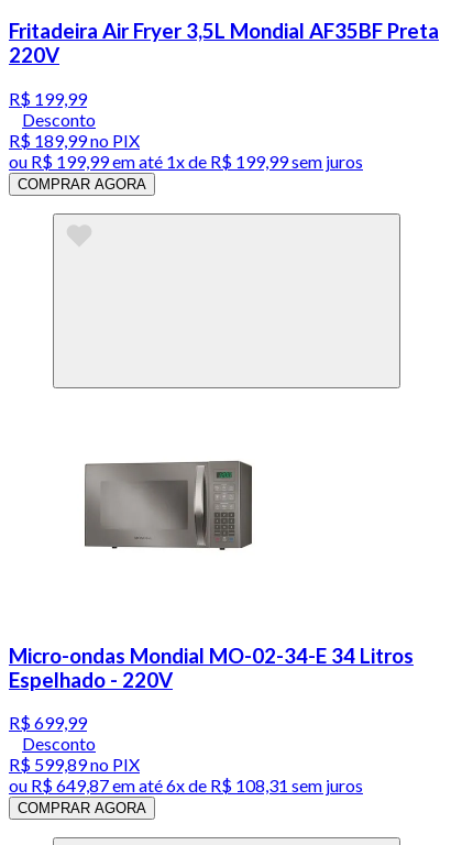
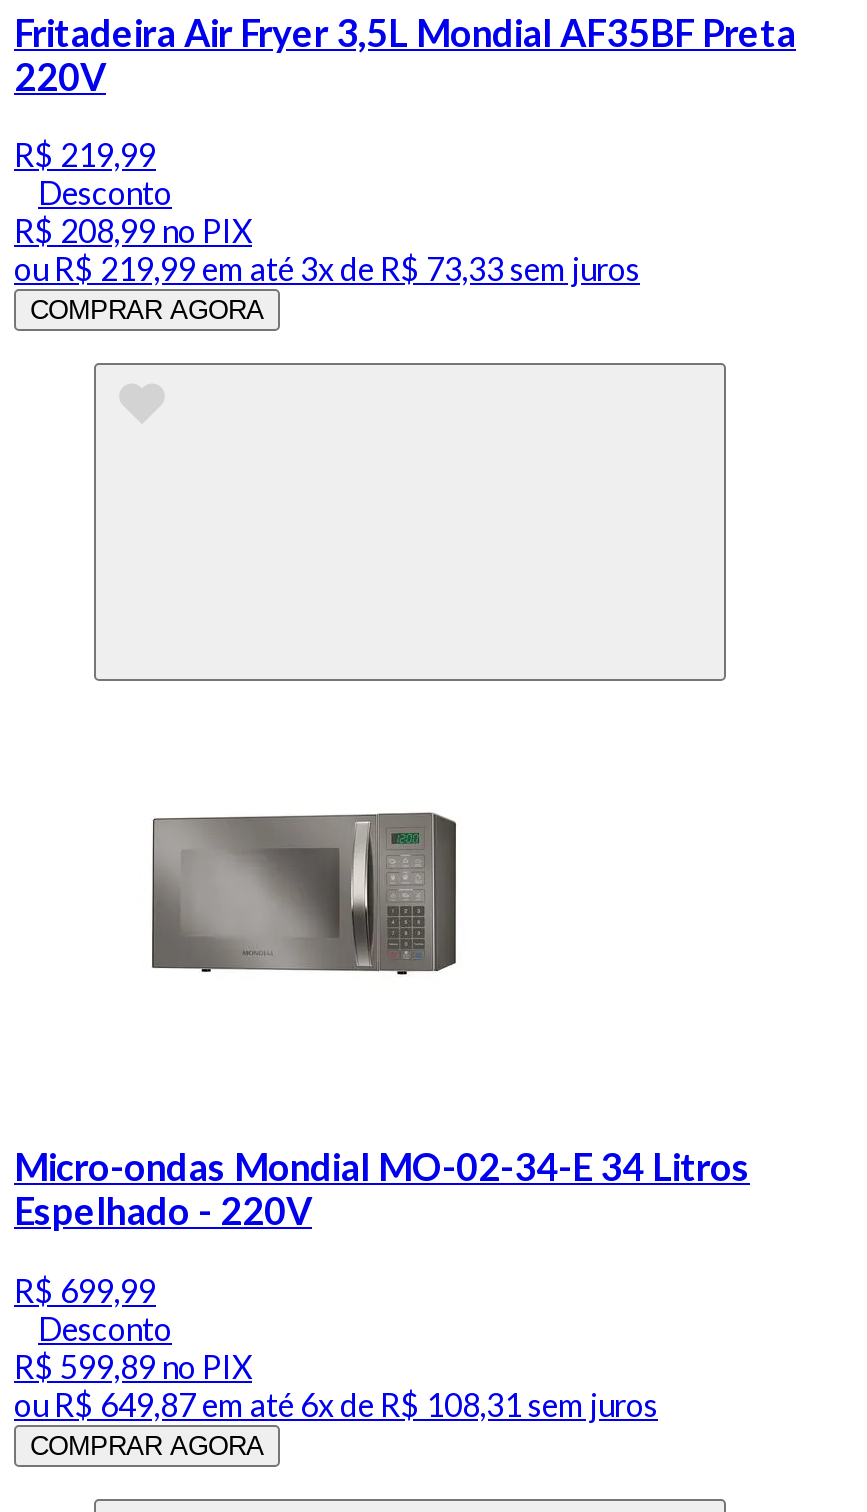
[9,88,87,109] R$ 199,99 -> [14,136,156,174] R$ 219,99
[9,130,140,151] R$ 189,99 no PIX -> [14,212,252,250] R$ 208,99 no PIX
[9,151,363,171] ou R$ 199,99 em até 1x de R$ 199,99 sem juros -> [14,250,640,288] ou R$ 219,99 em até 3x de R$ 73,33 sem juros

